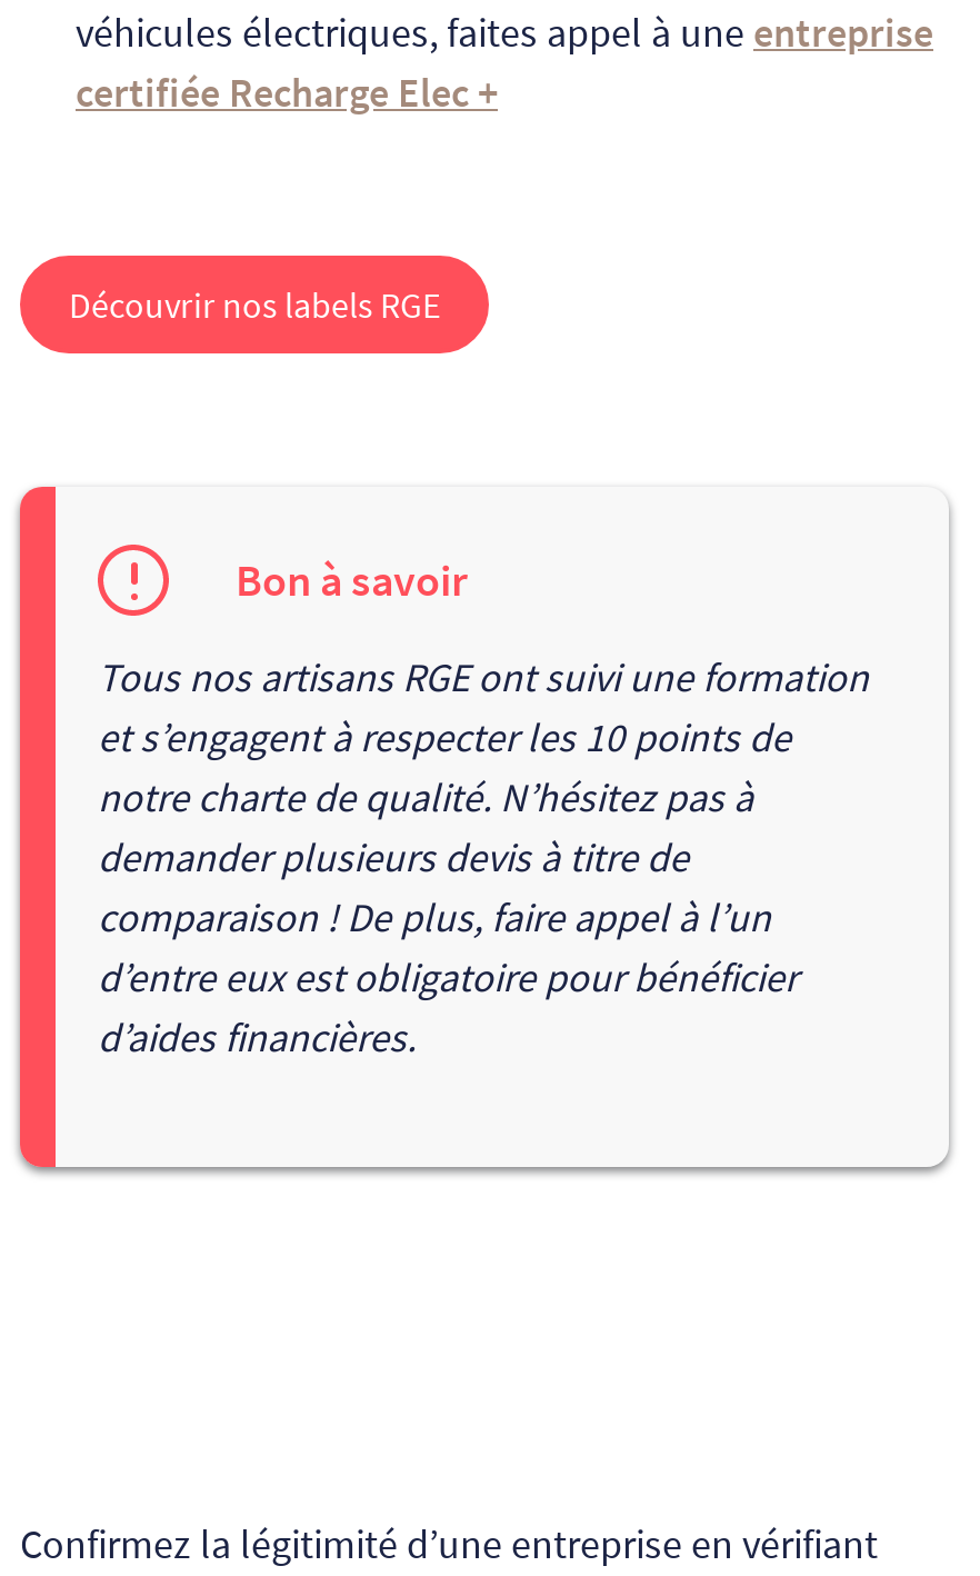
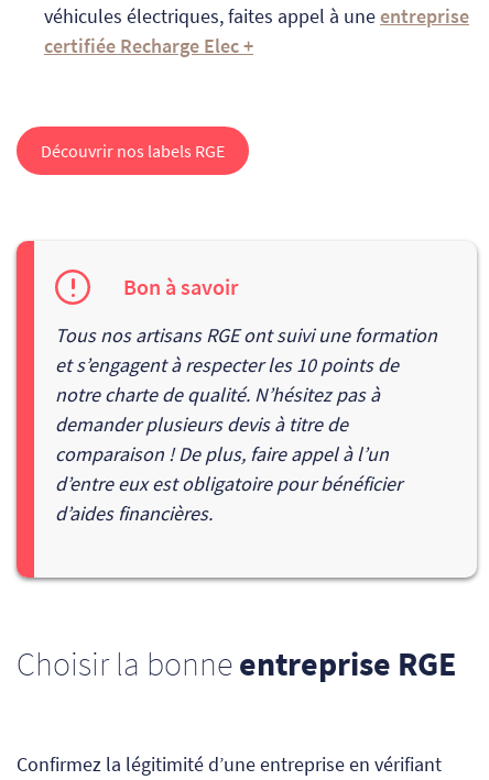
none -> [17,643,456,685] Choisir la bonne entreprise RGE

